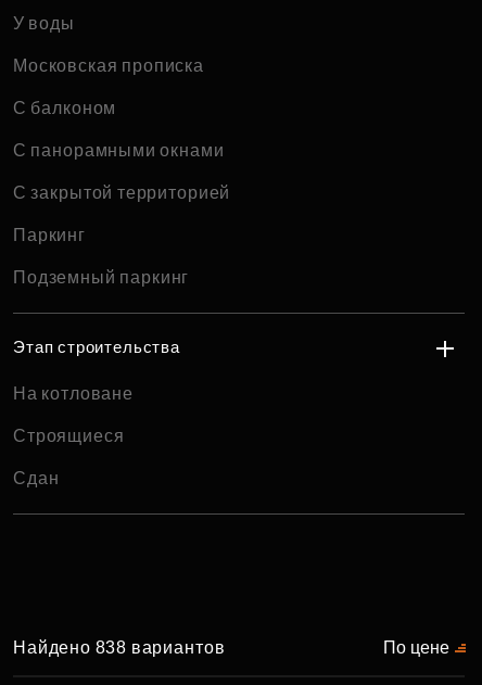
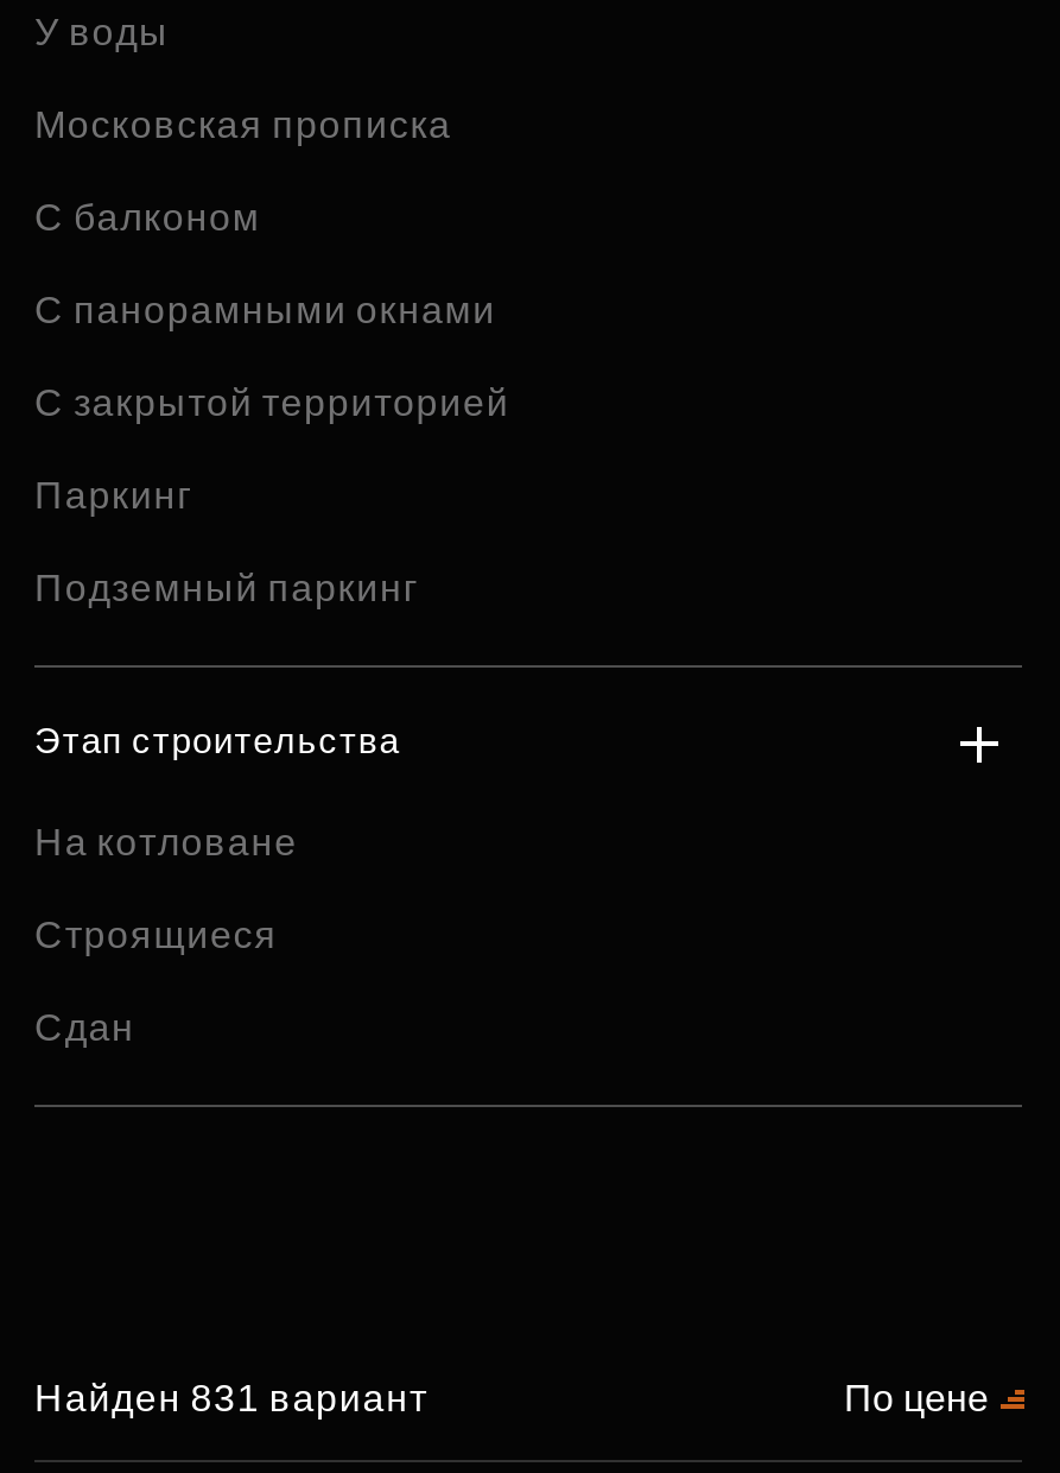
[13,638,225,657] Найдено 838 вариантов -> [34,1378,428,1418] Найден 831 вариант

